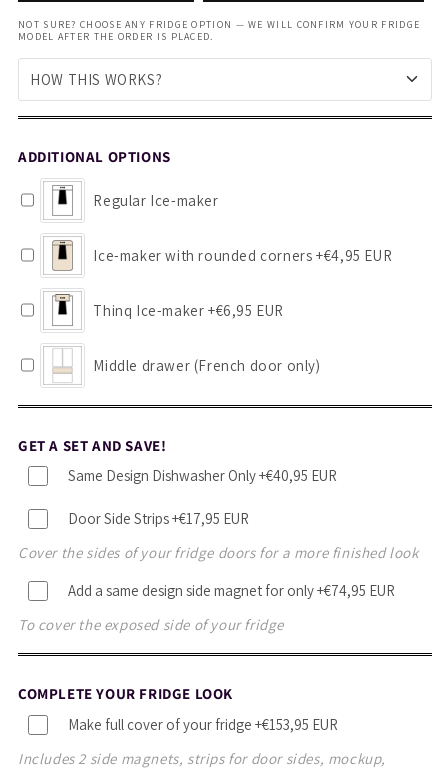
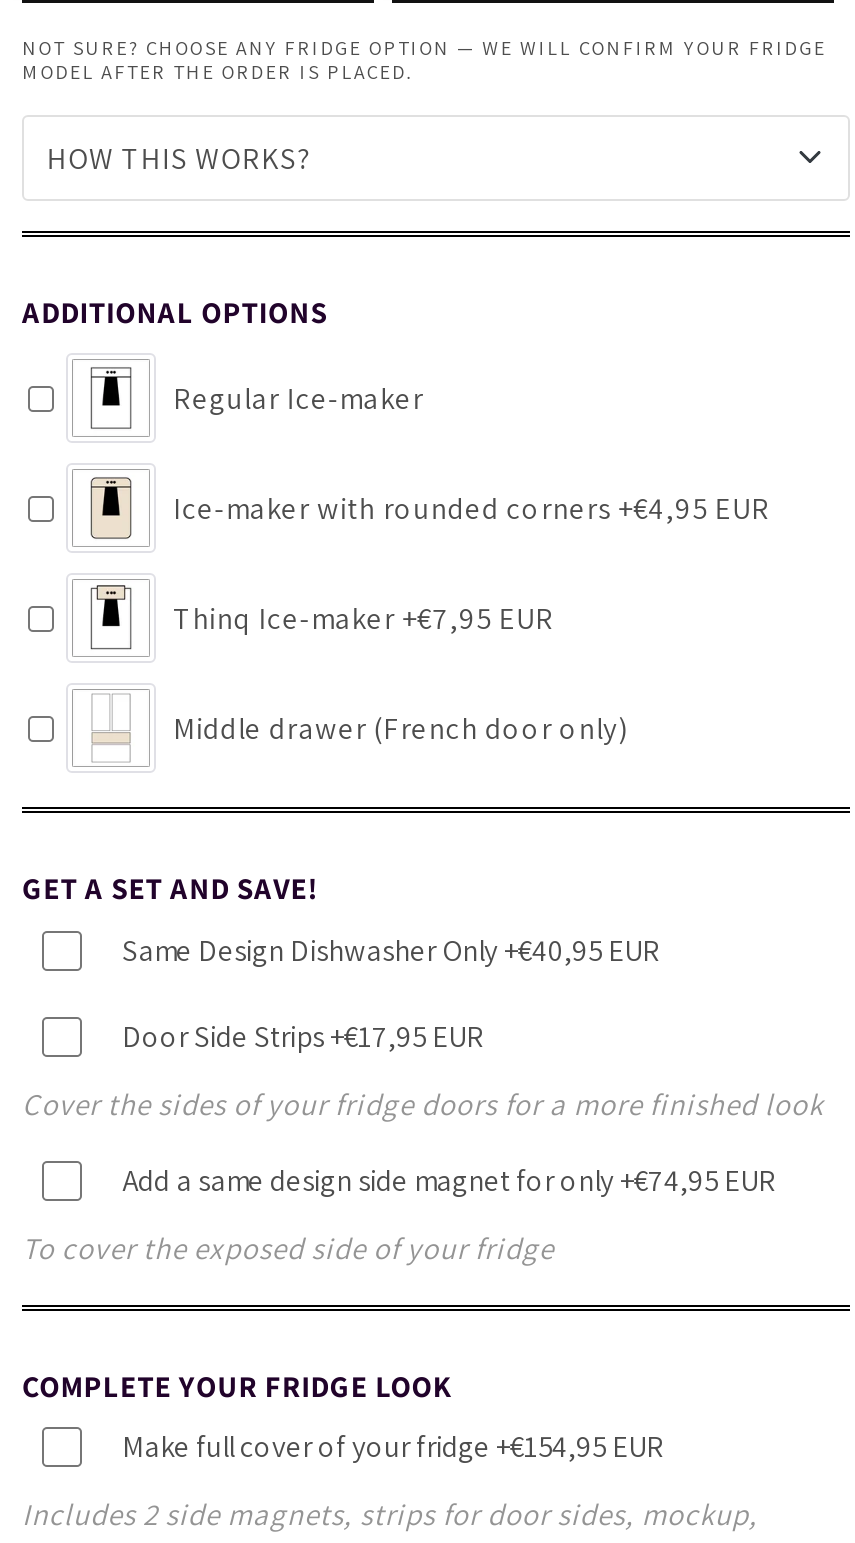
[93,301,284,320] Thinq Ice-maker +€6,95 EUR -> [173,600,554,638] Thinq Ice-maker +€7,95 EUR
[68,714,338,733] Make full cover of your fridge +€153,95 EUR -> [122,1428,664,1466] Make full cover of your fridge +€154,95 EUR

